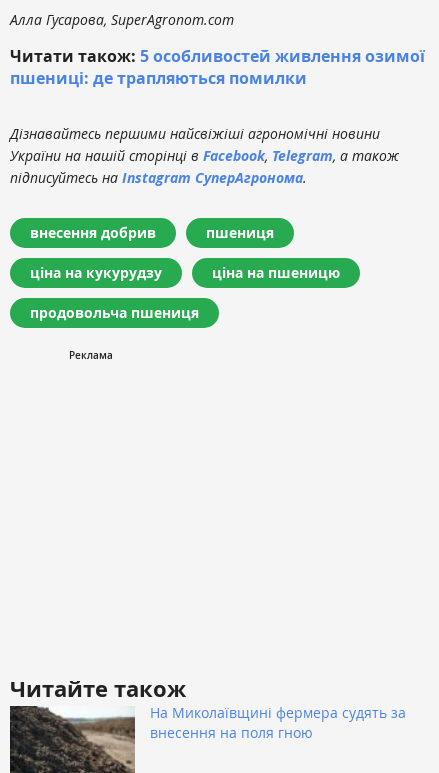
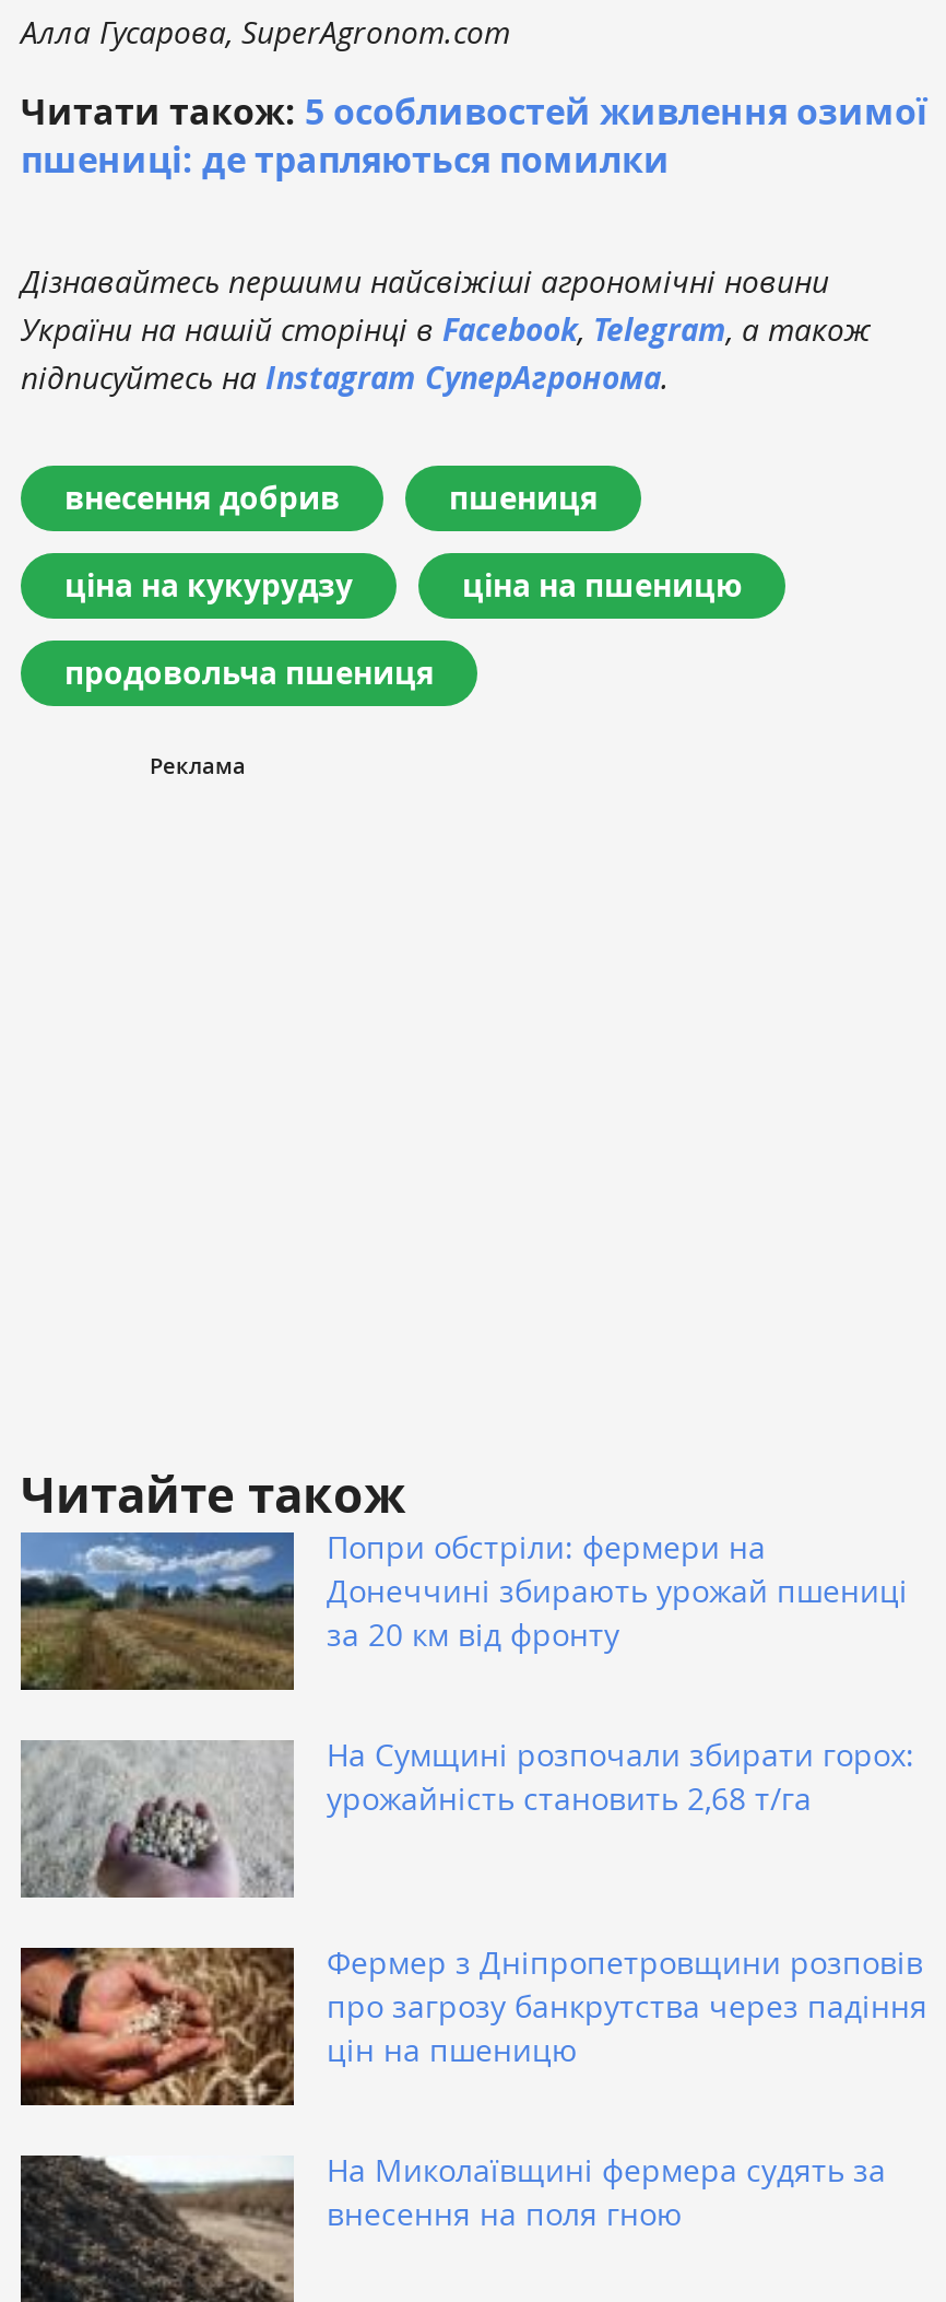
none -> [19,1526,914,1819] [image] | Попри обстріли: фермери на | Донеччині збирають урожай пшениці | за 20 км від фронту | На Сумщині розпочали збирати горох: | урожайність становить 2,68 т/га
none -> [19,1738,927,2070] [image] | Фермер з Дніпропетровщини розповів | про загрозу банкрутства через падіння | цін на пшеницю
none -> [19,1946,296,2107] [image]

